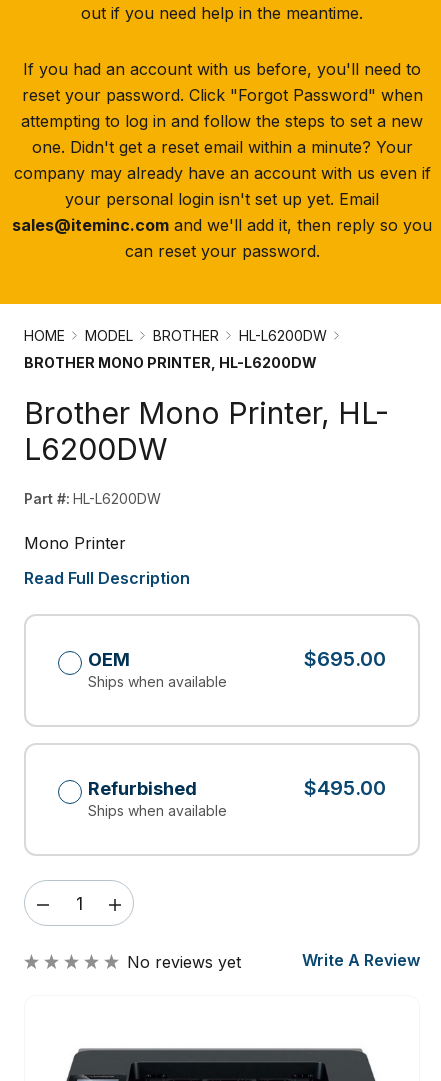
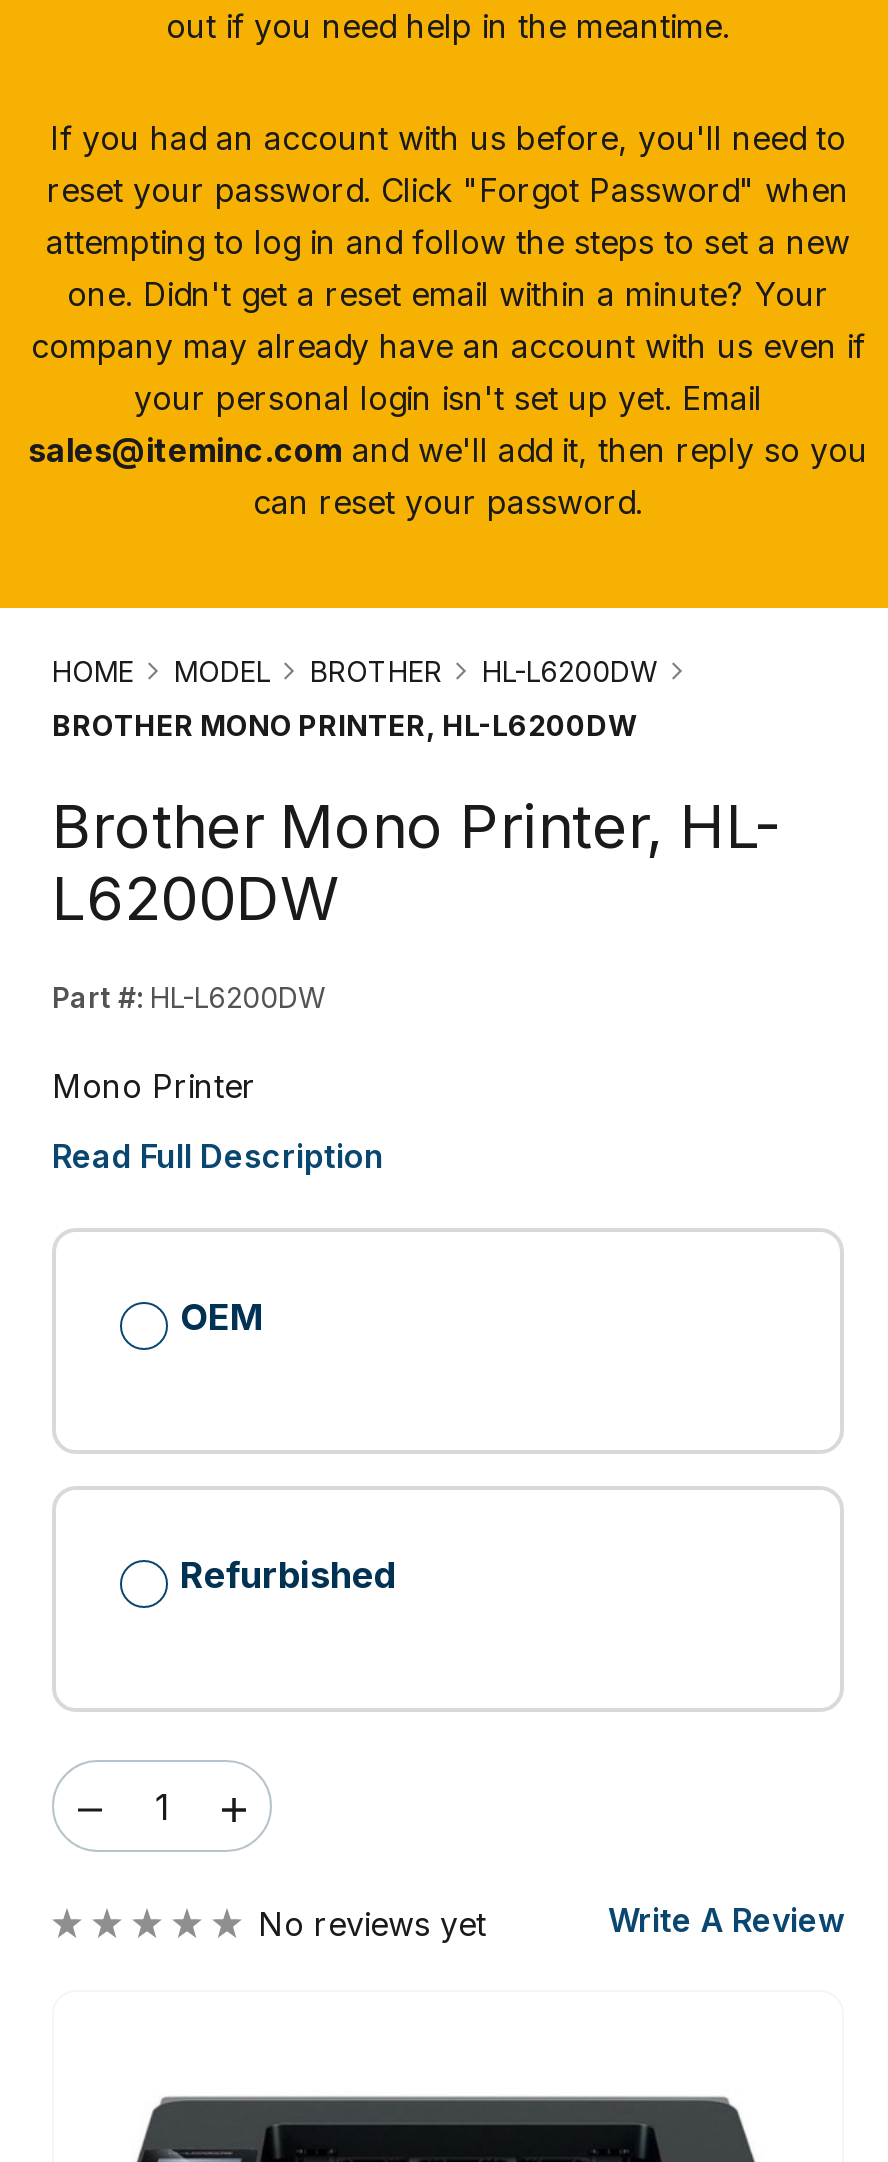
[88,647,386,690] $695.00 | Ships when available -> none
[88,776,386,819] $495.00 | Ships when available -> none

